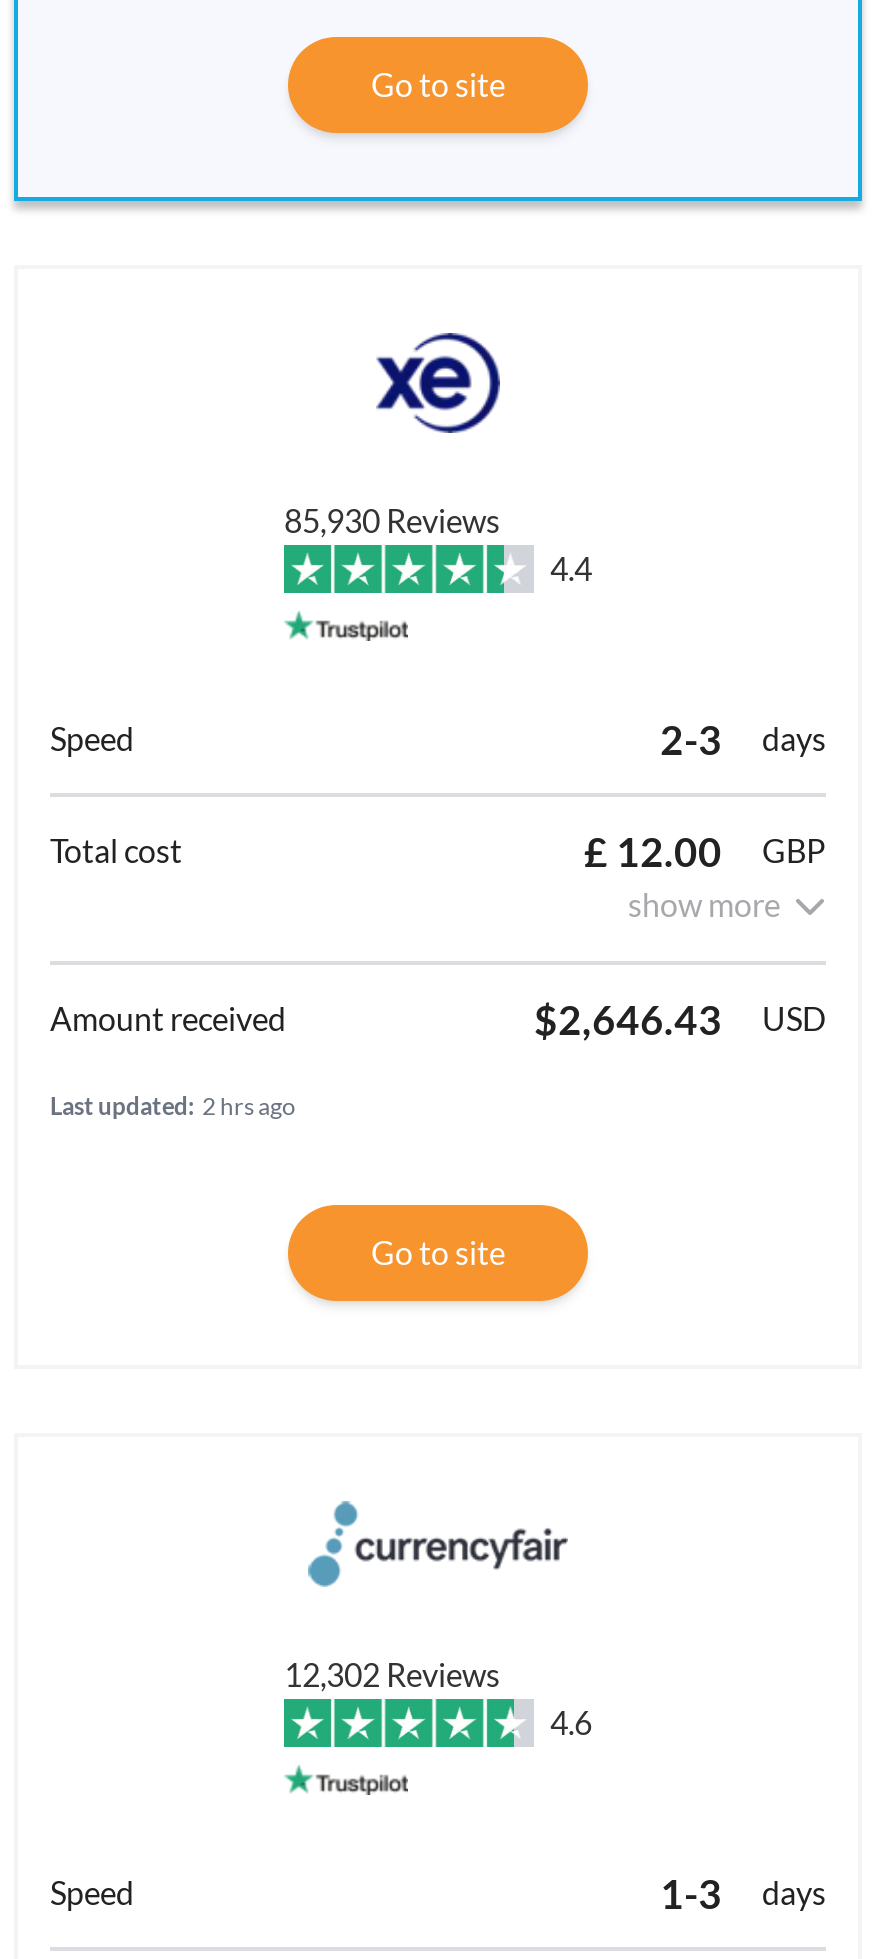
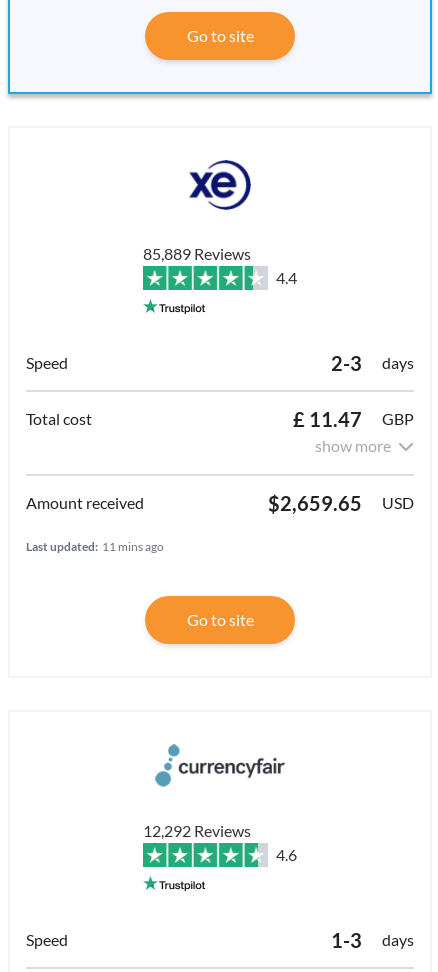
[284,501,500,539] 85,930 Reviews -> [143,244,251,263] 85,889 Reviews
[584,827,826,875] £ 12.00 GBP -> [293,407,414,431] £ 11.47 GBP
[534,995,826,1043] $2,646.43 USD -> [268,491,414,515] $2,659.65 USD
[50,1091,296,1121] Last updated: 2 hrs ago -> [26,539,164,554] Last updated: 11 mins ago
[284,1656,500,1694] 12,302 Reviews -> [143,821,251,840] 12,292 Reviews

